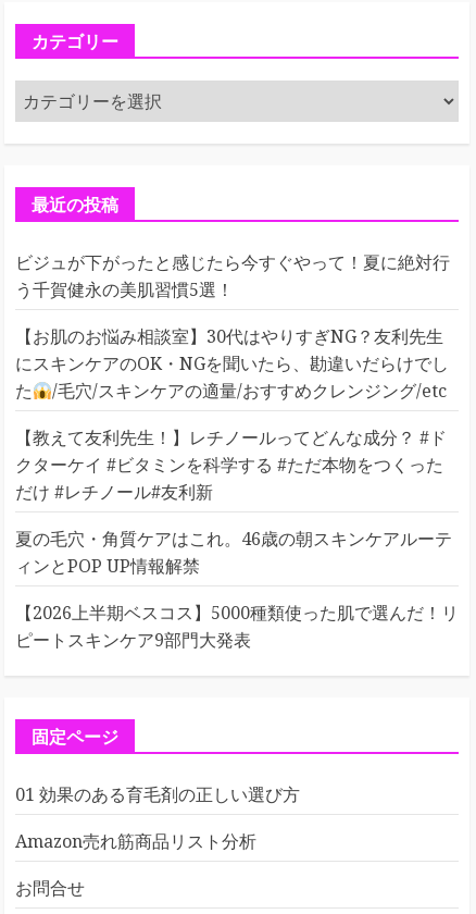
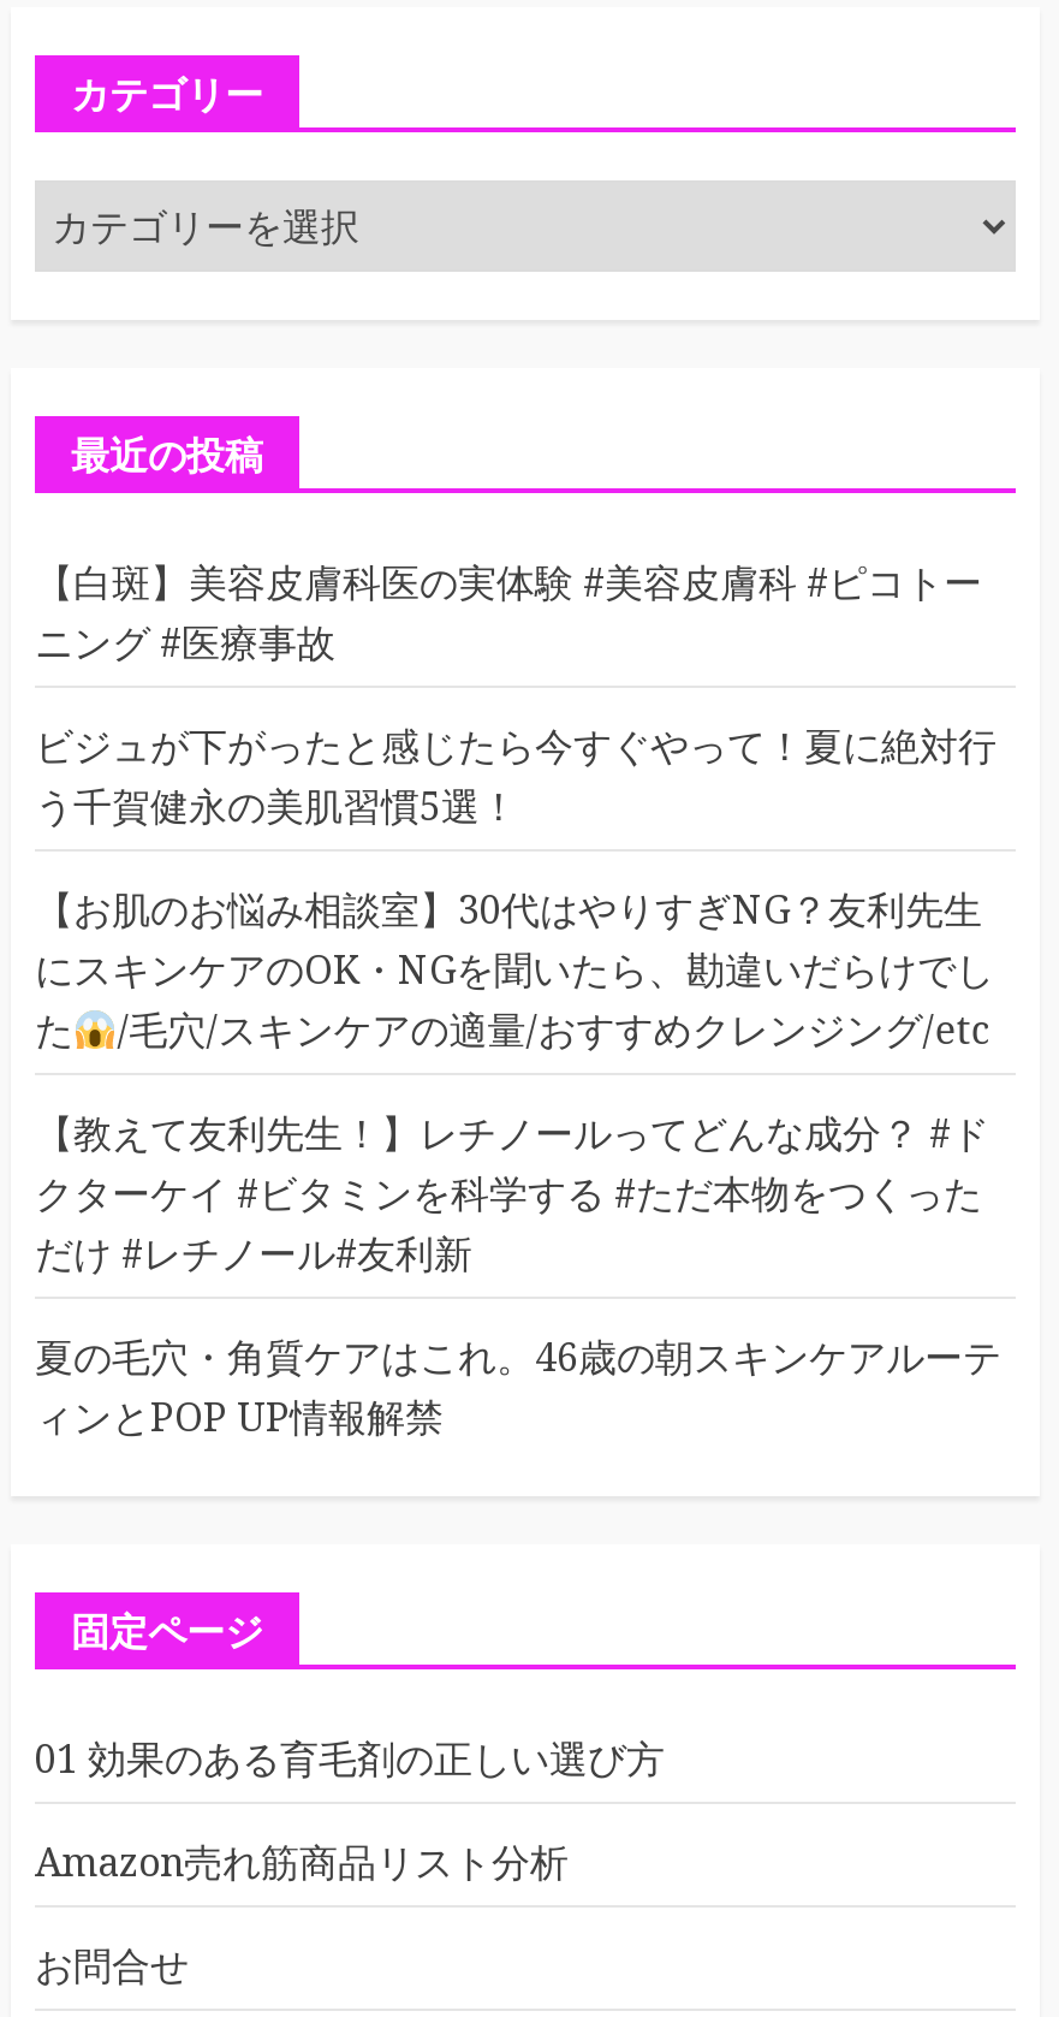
none -> [35,556,982,669] 【白斑】美容皮膚科医の実体験 #美容皮膚科 #ピコトー | ニング #医療事故
moved [15,250,452,578] -> [35,720,1001,1444]: ビジュが下がったと感じたら今すぐやって！夏に絶対行 | う千賀健永の美肌習慣5選！ | 【お肌のお悩み相談室】30代はやりすぎNG？友利先生 | ... | 夏の毛穴・角質ケアはこれ。46歳の朝スキンケアルーテ | ィンとPOP UP情報解禁
[15,601,459,652] 【2026上半期ベスコス】5000種類使った肌で選んだ！リ | ピートスキンケア9部門大発表 -> none

